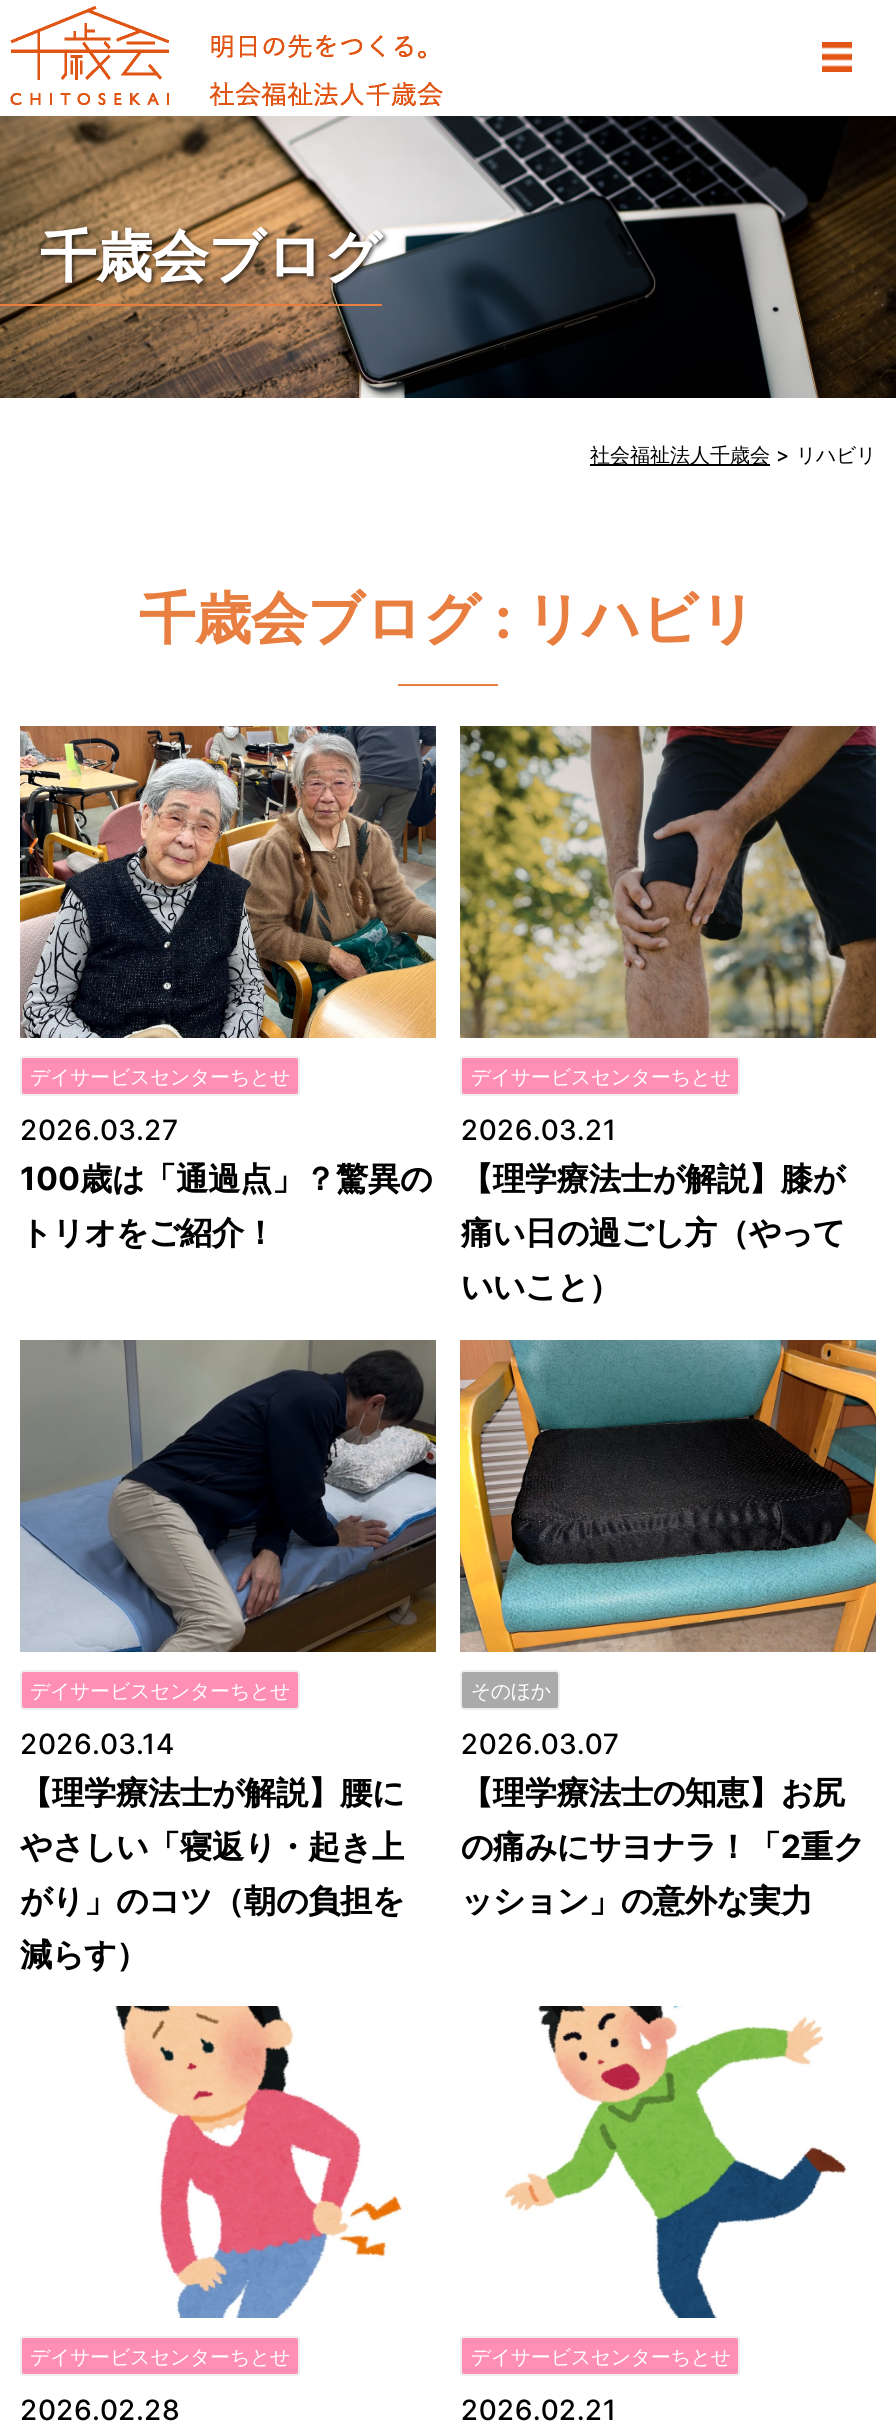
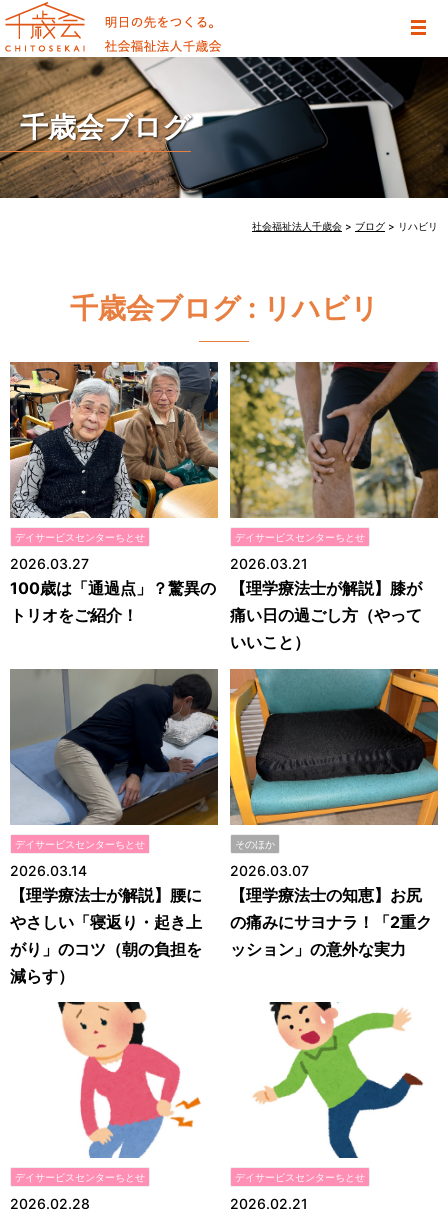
[590,443,876,467] 社会福祉法人千歳会>リハビリ -> [252,220,438,232] 社会福祉法人千歳会>ブログ>リハビリ

